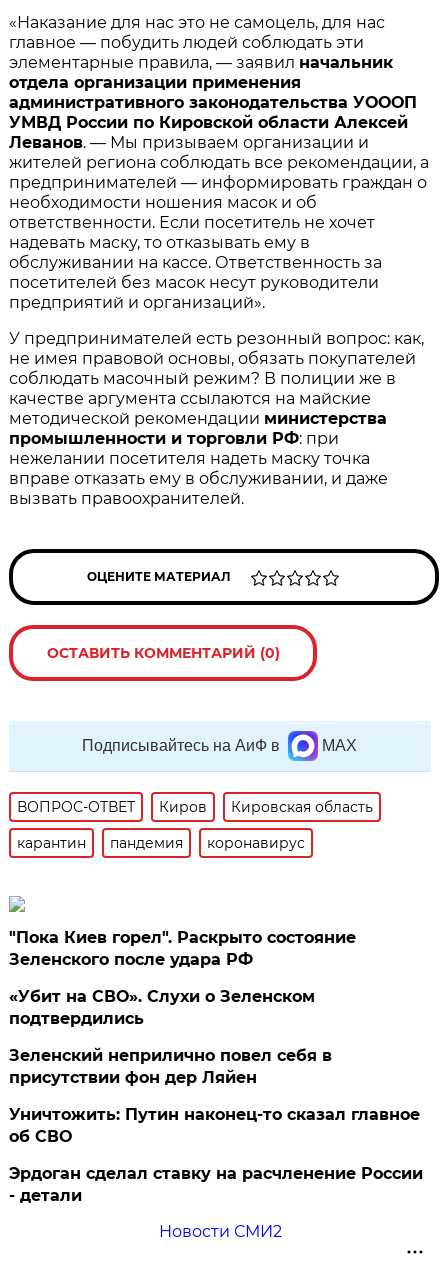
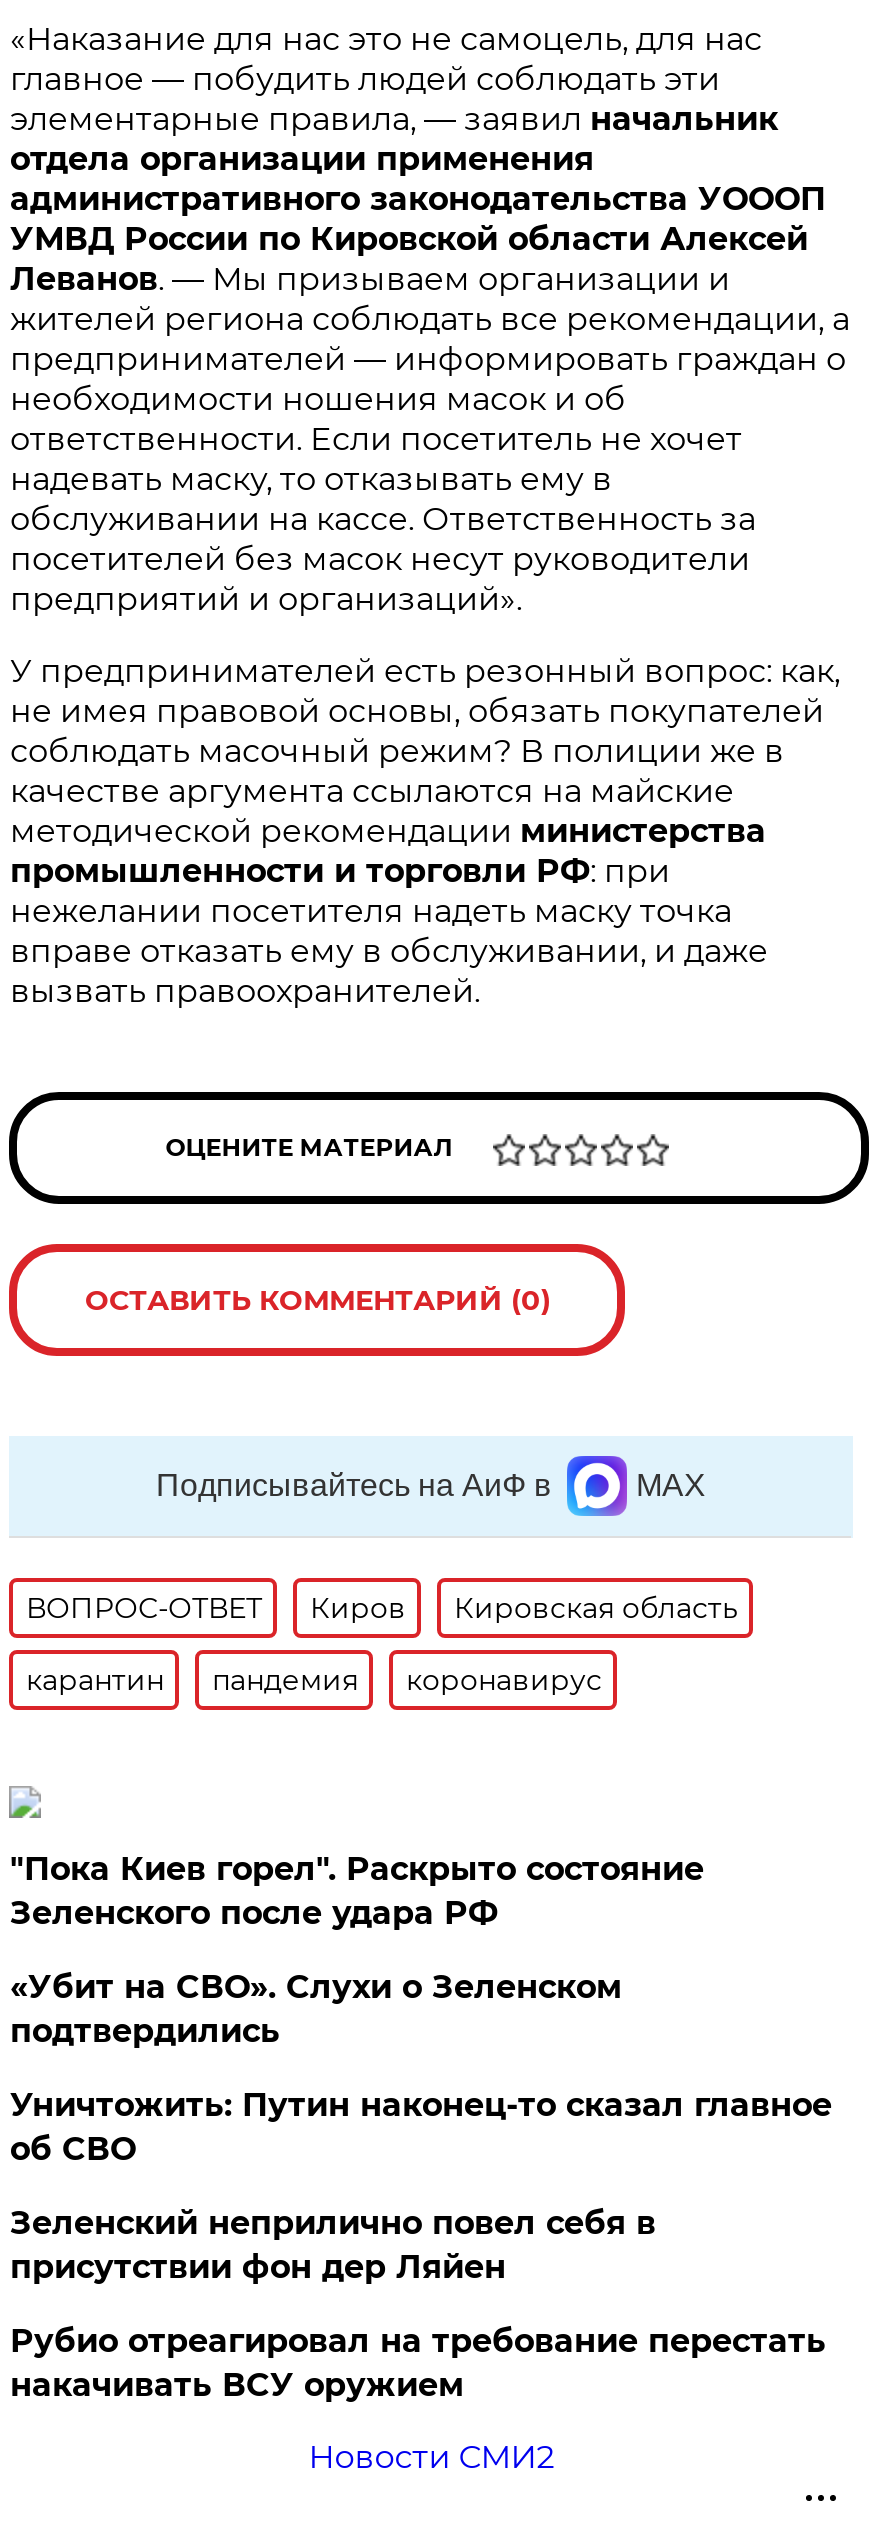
moved [9,1046,332,1087] -> [10,2204,656,2286]: Зеленский неприлично повел cебя в | присутствии фон дер Ляйен
moved [9,1105,420,1146] -> [10,2086,832,2168]: Уничтожить: Путин наконец-то сказал главное | об СВО
[9,1164,423,1205] Эрдоган сделал ставку на расчленение России | - детали -> [10,2322,826,2404] Рубио отреагировал на требование перестать | накачивать ВСУ оружием

